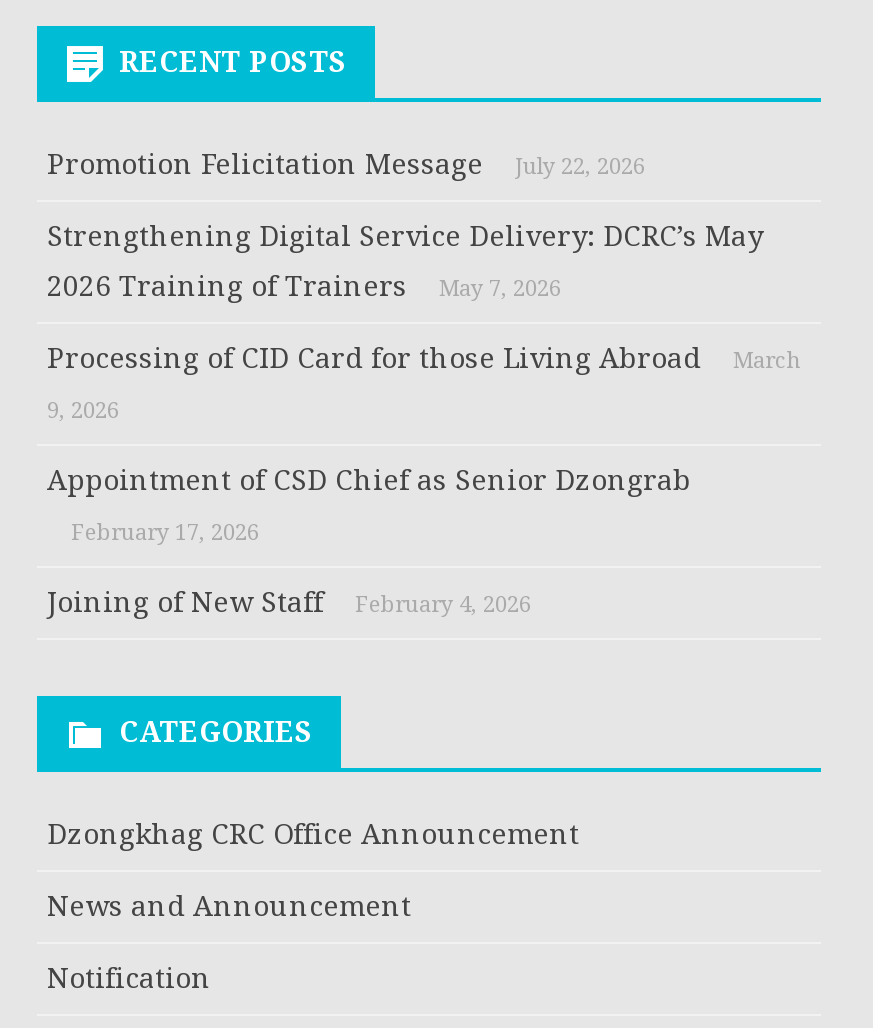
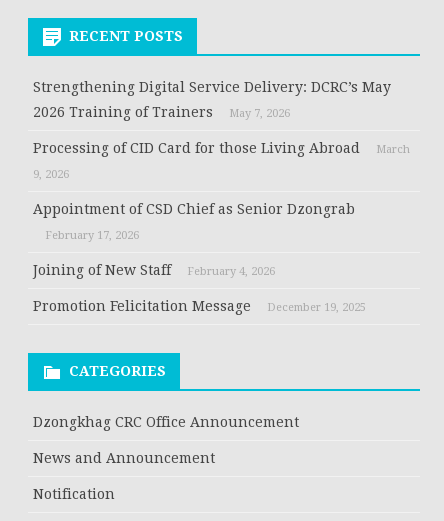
moved [47,147,483,179] -> [33,298,251,314]: Promotion Felicitation Message
[515,153,645,179] July 22, 2026 -> none
moved [47,219,801,617] -> [33,79,410,278]: Strengthening Digital Service Delivery: DCRC’s May | 2026 Training of Trainers | May 7, 2026 | ... | Joining of New Staff | February 4, 2026
none -> [267,301,366,314] December 19, 2025

